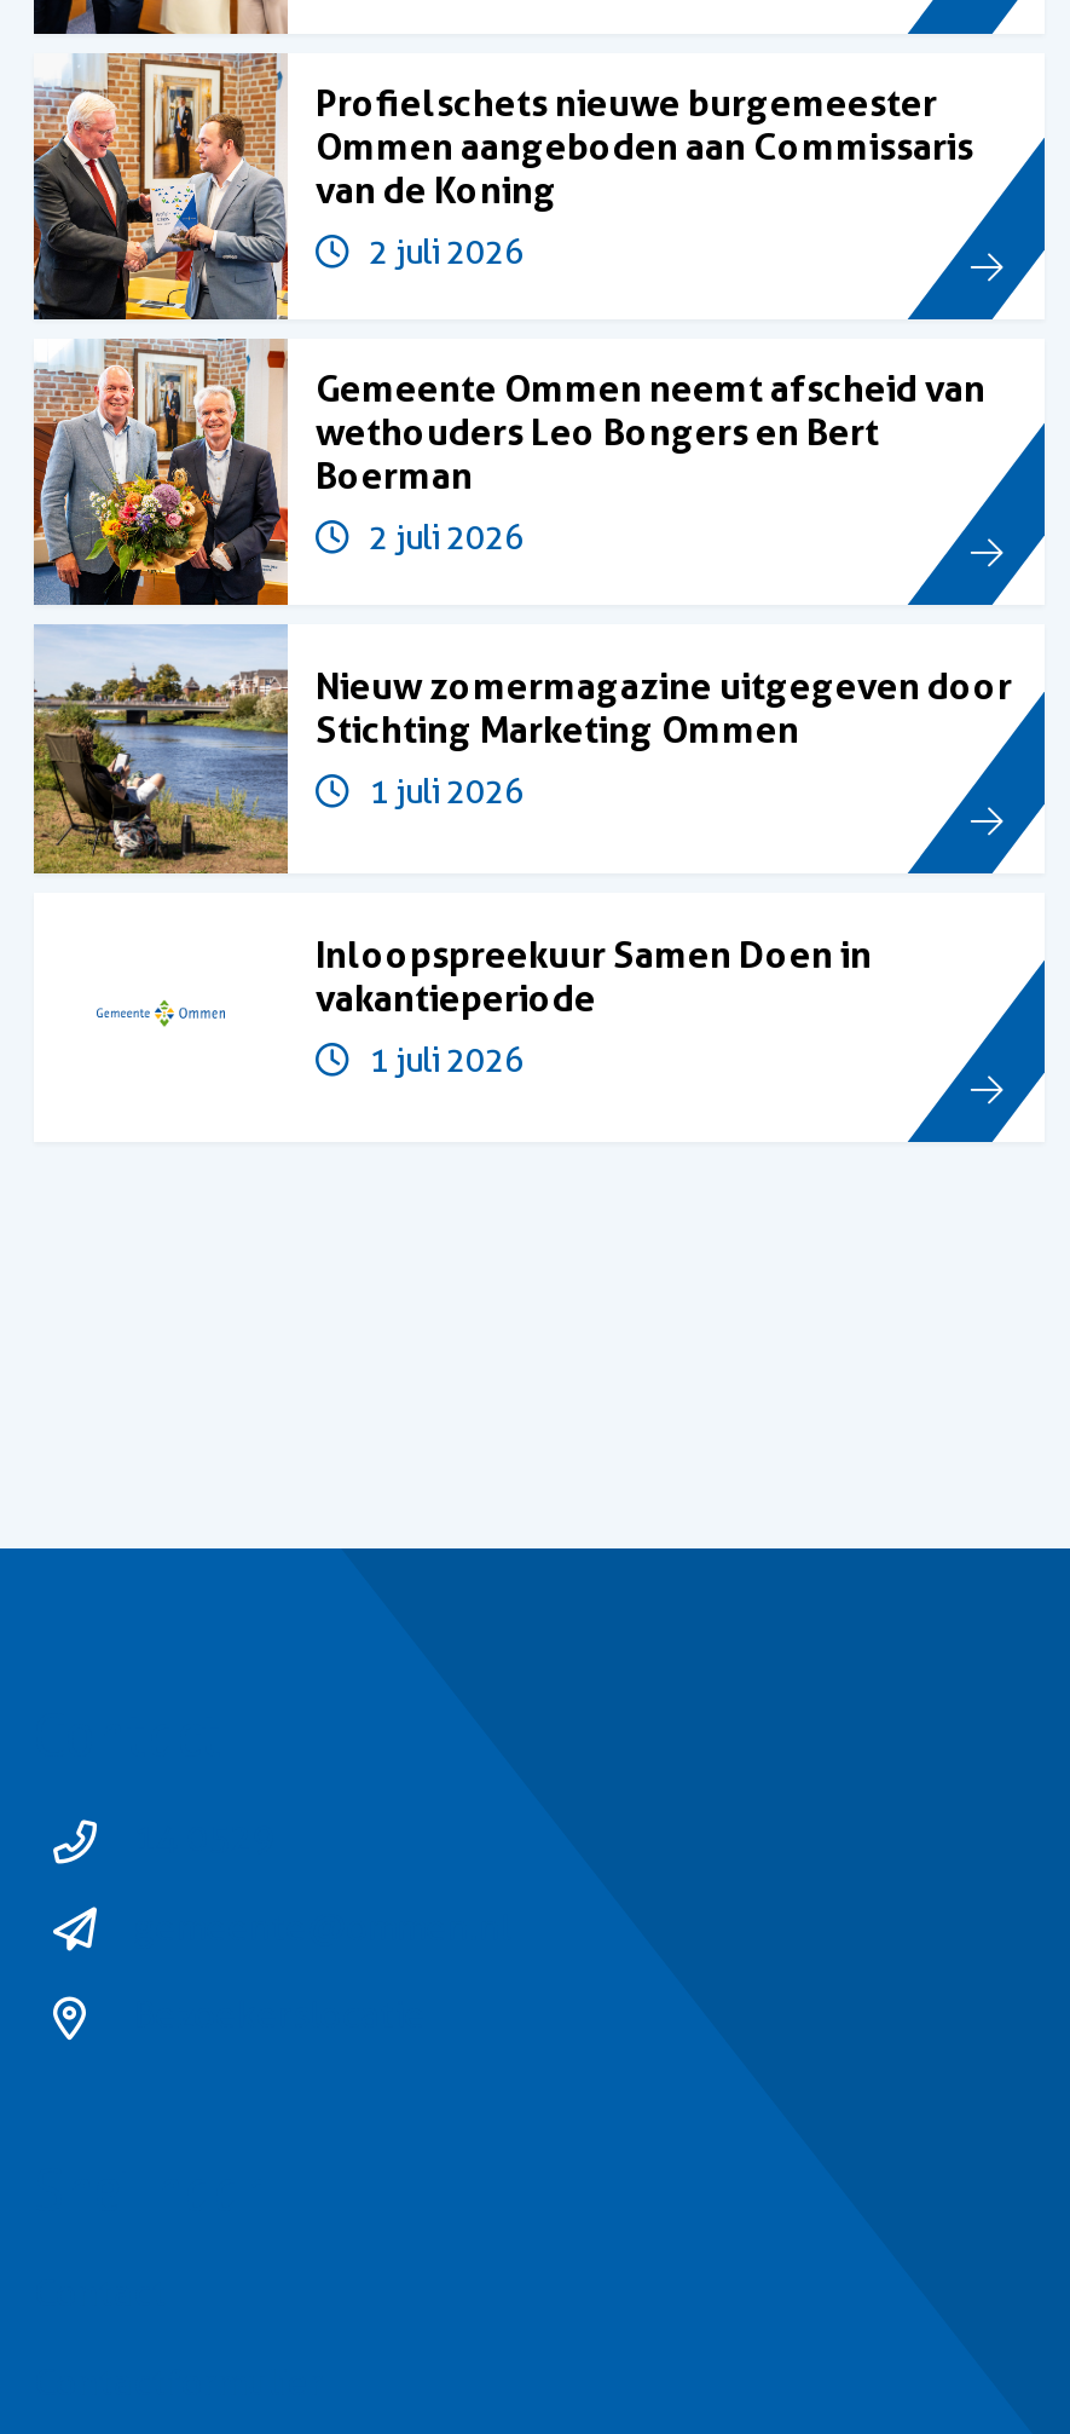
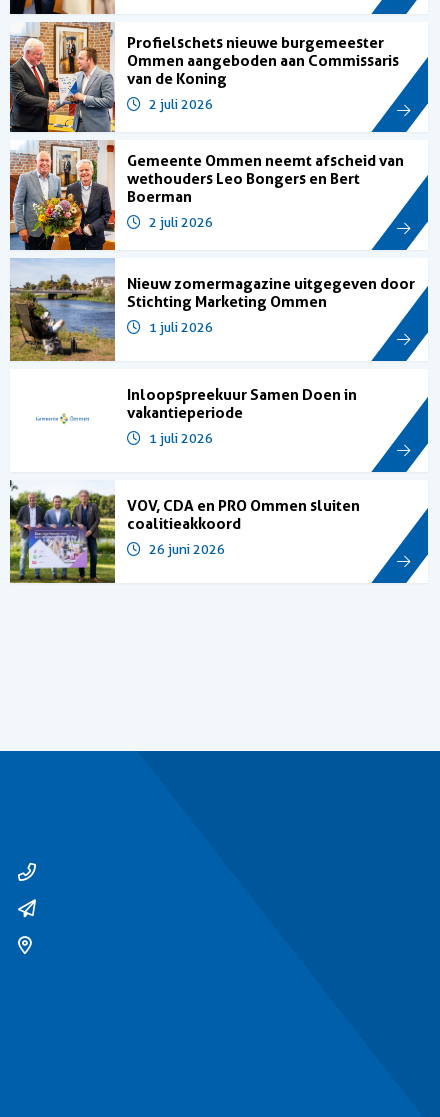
none -> [9,480,359,584] [image] | VOV, CDA en PRO Ommen sluiten | coalitieakkoord | 26 juni 2026

